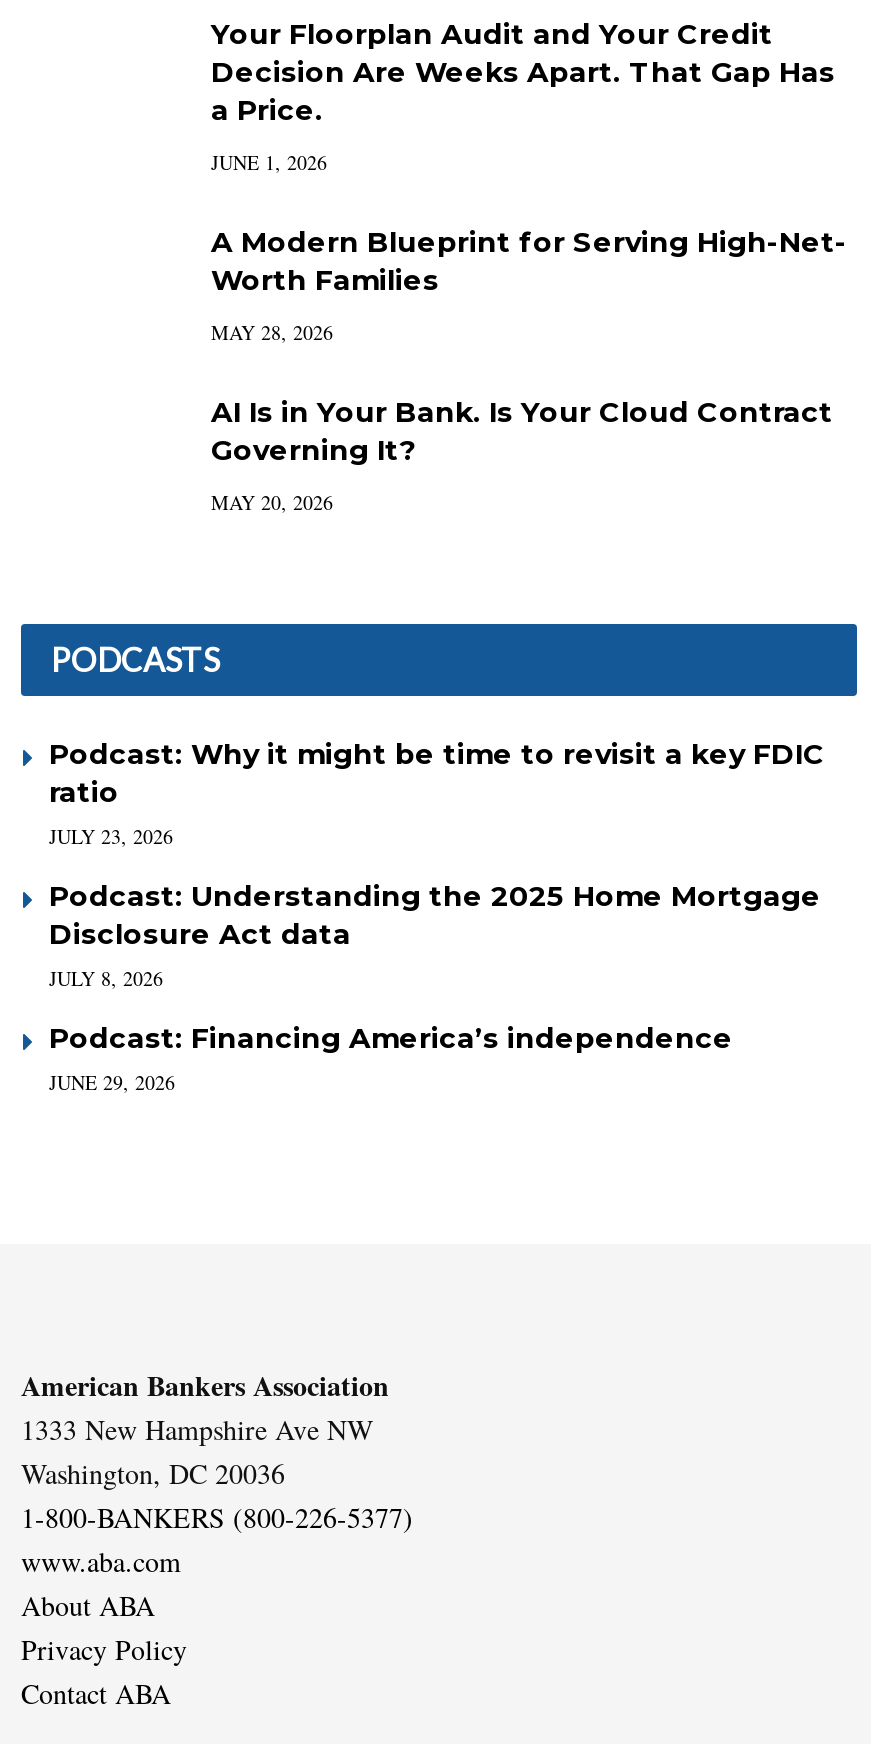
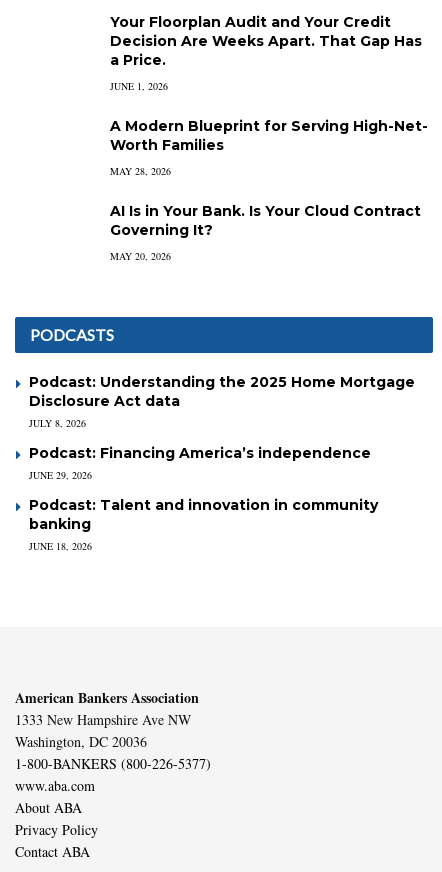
[49,735,825,849] Podcast: Why it might be time to revisit a key FDIC | ratio | JULY 23, 2026 -> none
moved [49,877,821,1095] -> [29,372,415,481]: Podcast: Understanding the 2025 Home Mortgage | Disclosure Act data | JULY 8, 2026 | Podcast: Financing America’s independence | JUNE 29, 2026
none -> [29,495,378,552] Podcast: Talent and innovation in community | banking | JUNE 18, 2026

